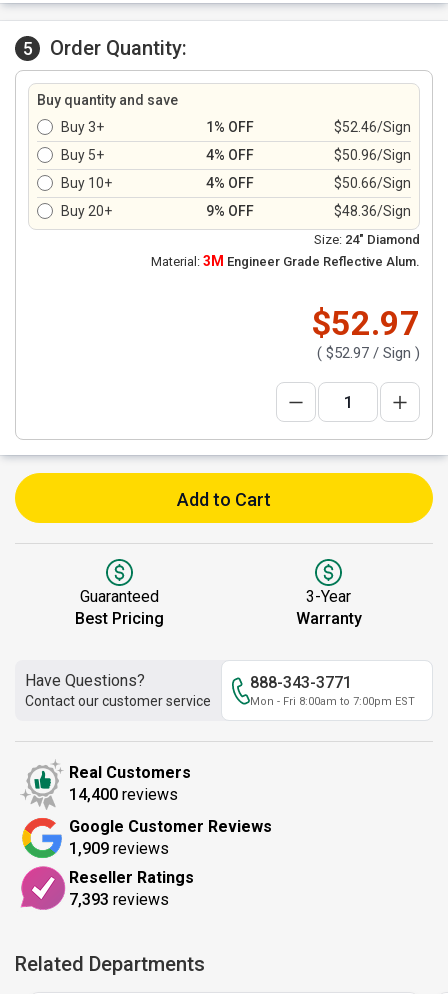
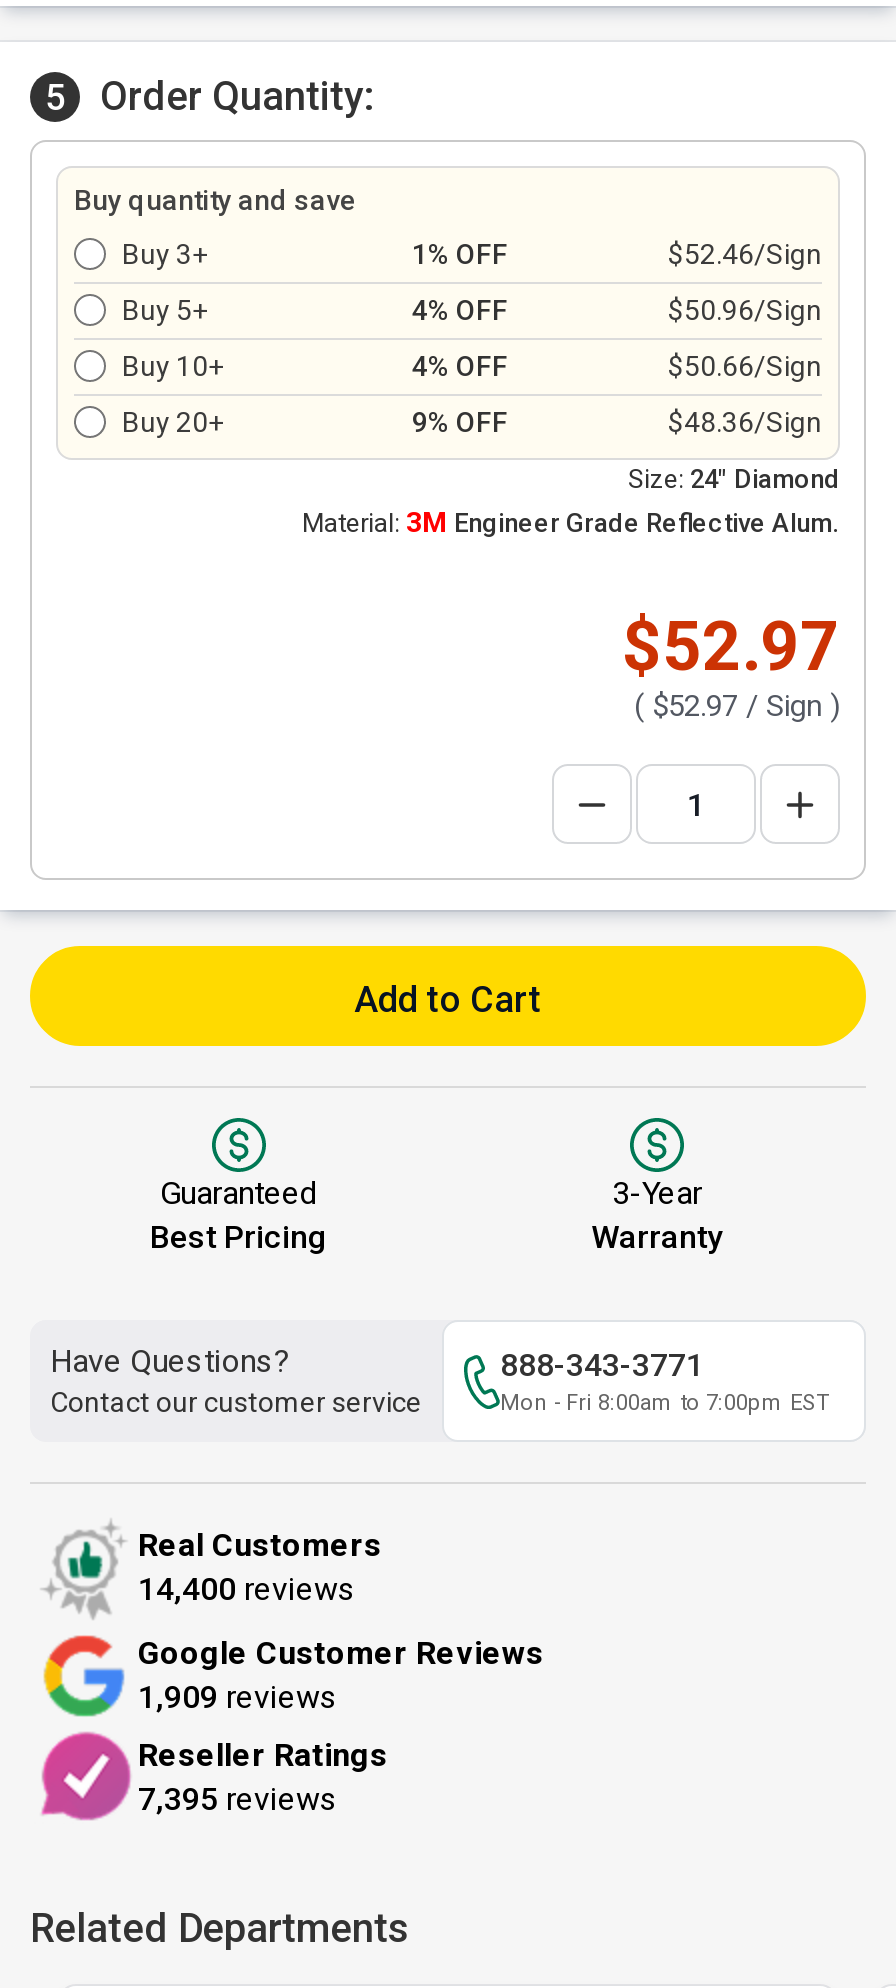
[69,889,169,908] 7,393 reviews -> [138,1779,338,1817] 7,395 reviews

